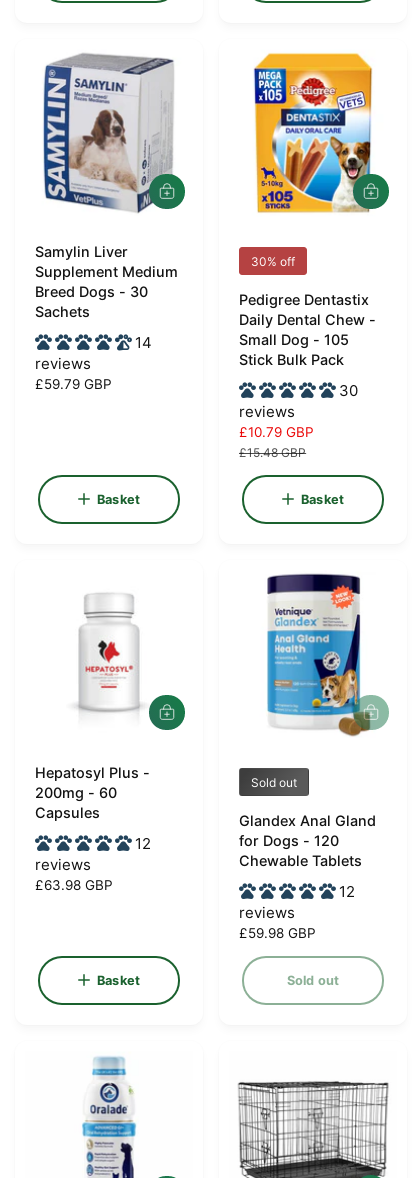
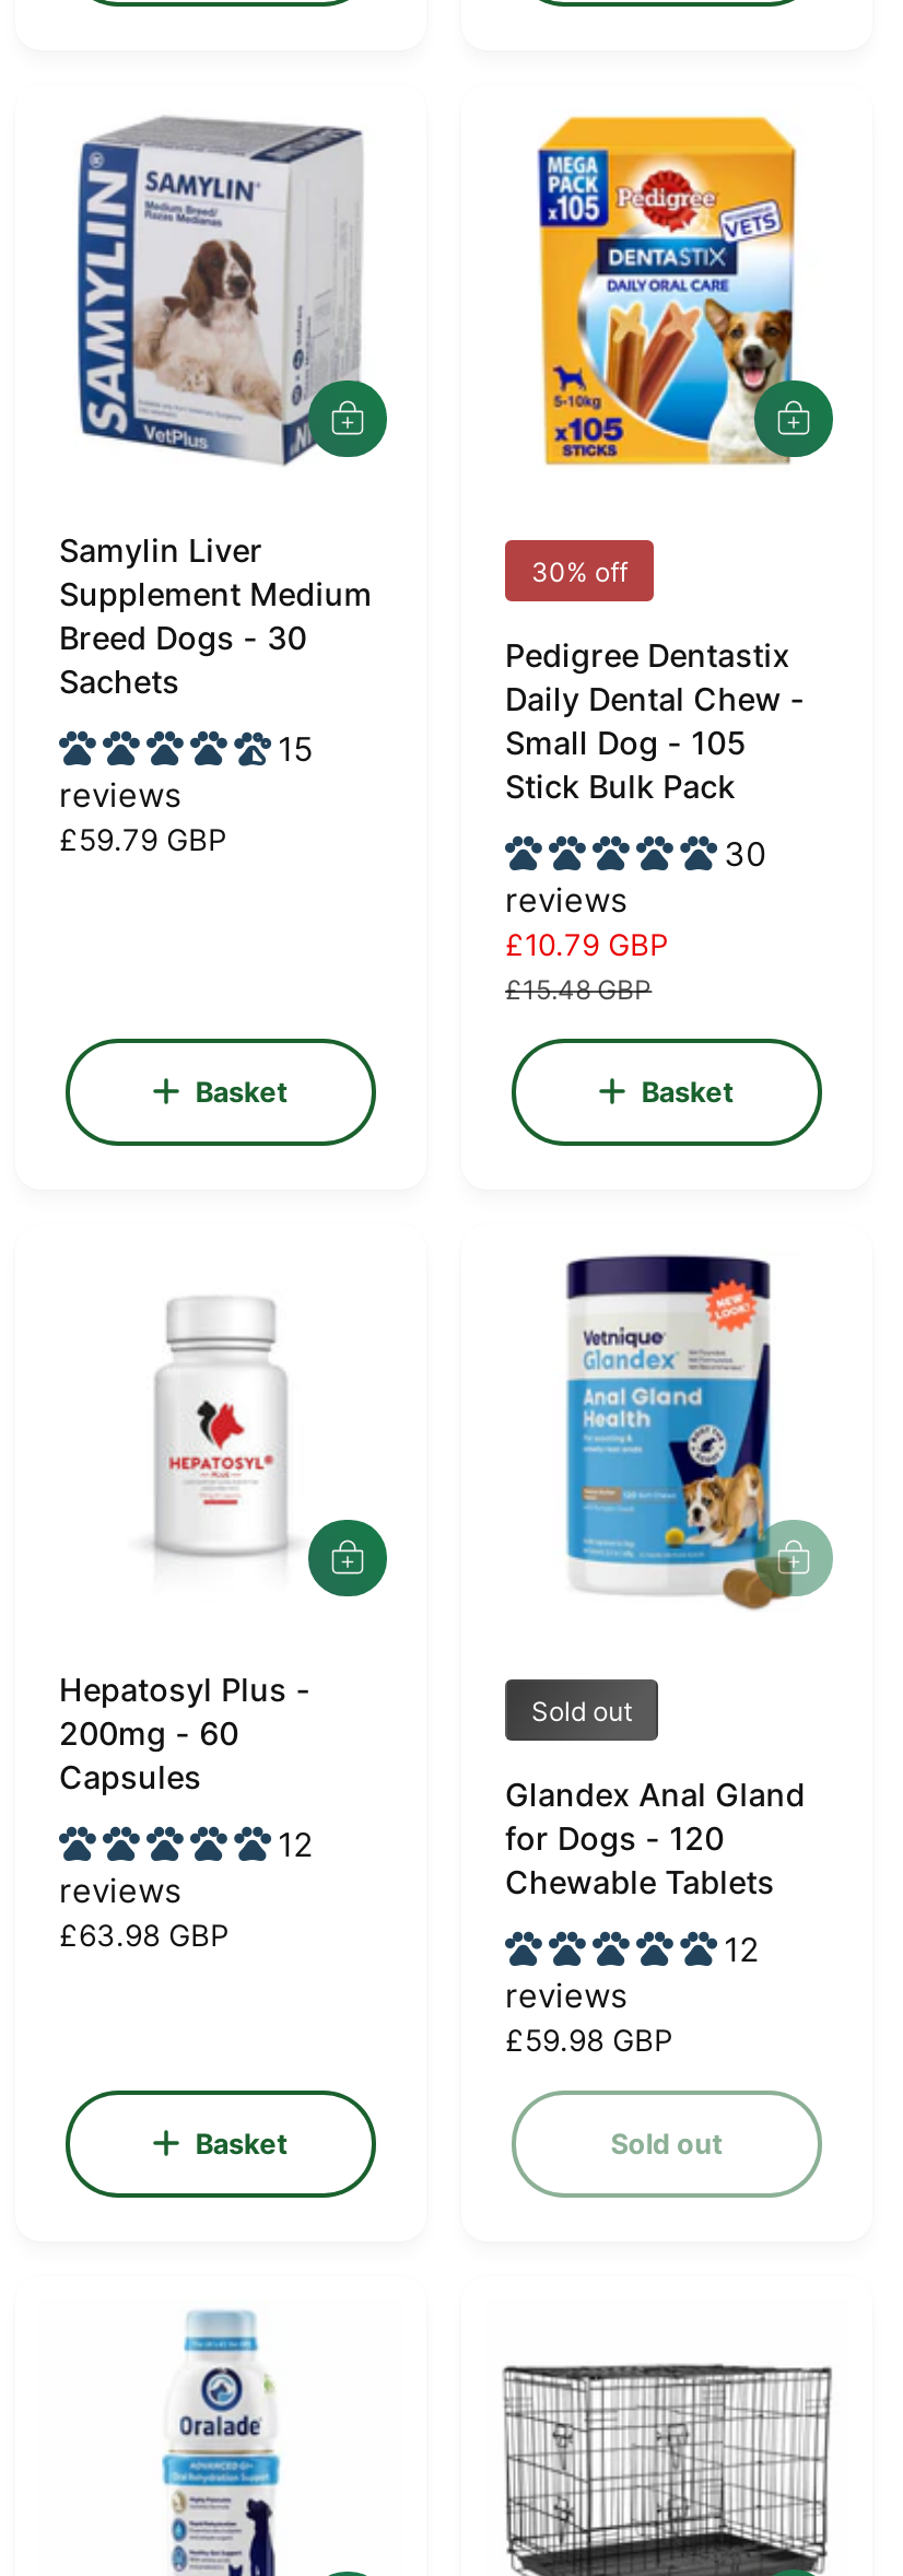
[135,332,152,351] 14 -> [278,727,313,769] 15

